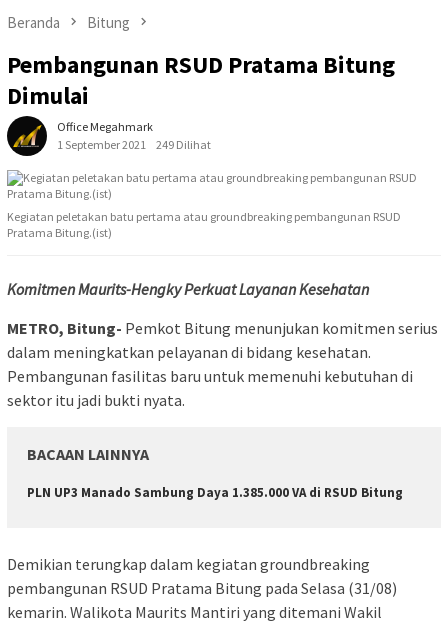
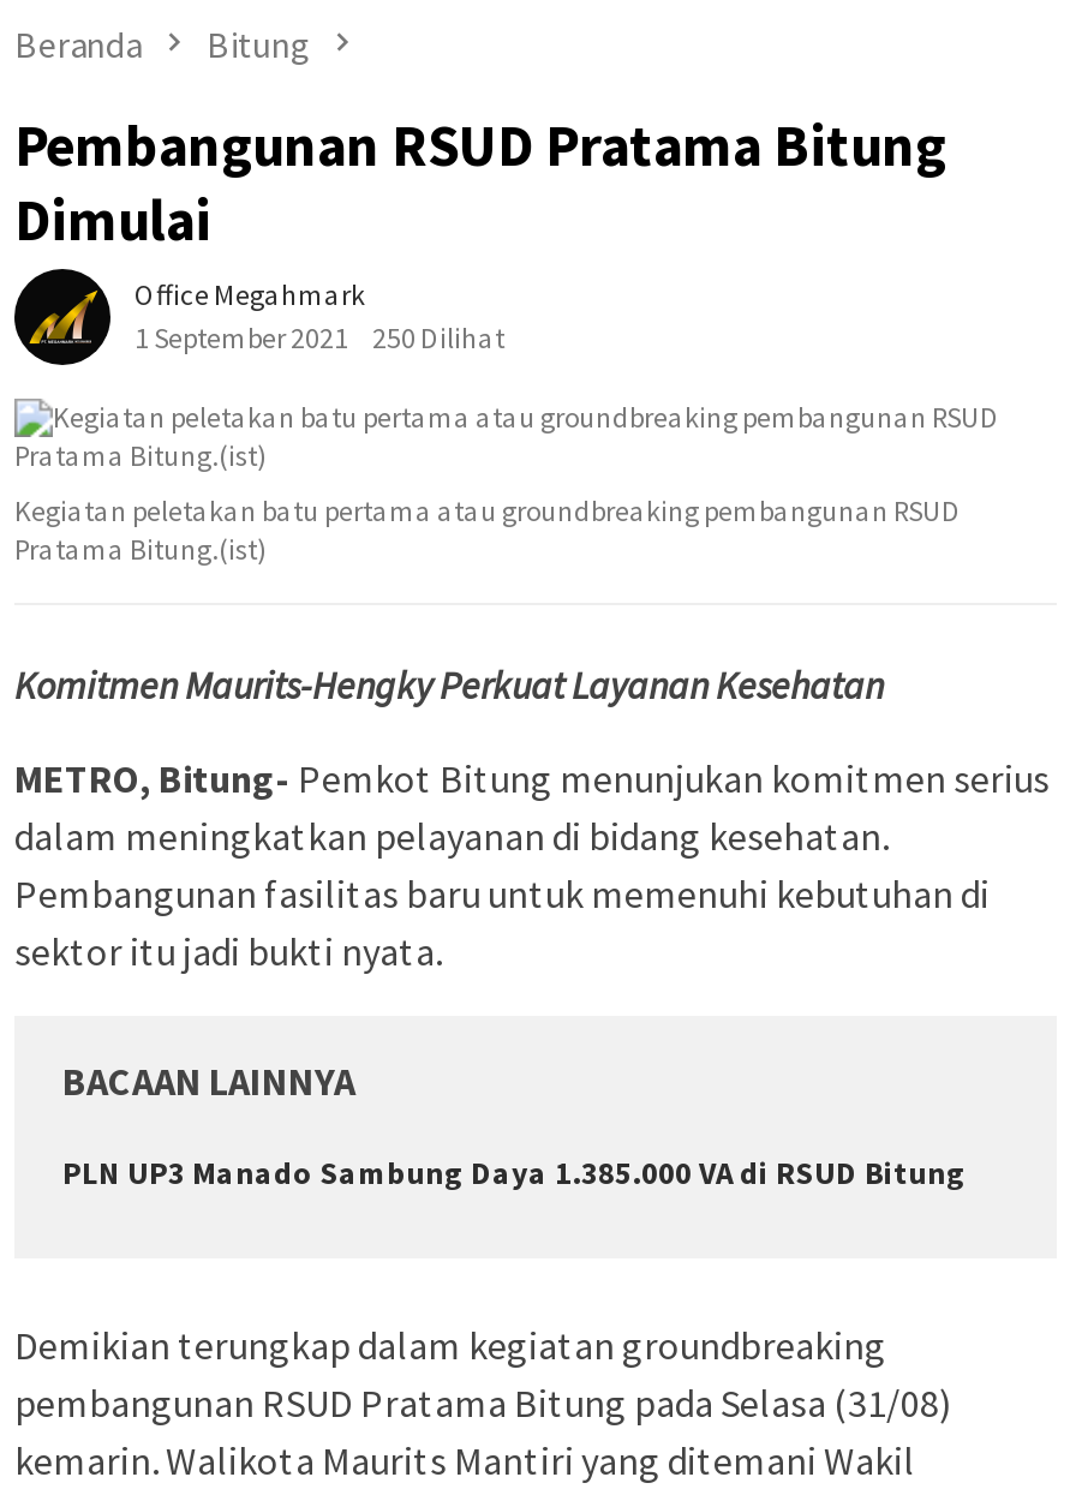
[57,137,211,152] 1 September 2021 249 Dilihat -> [135,320,504,356] 1 September 2021 250 Dilihat

